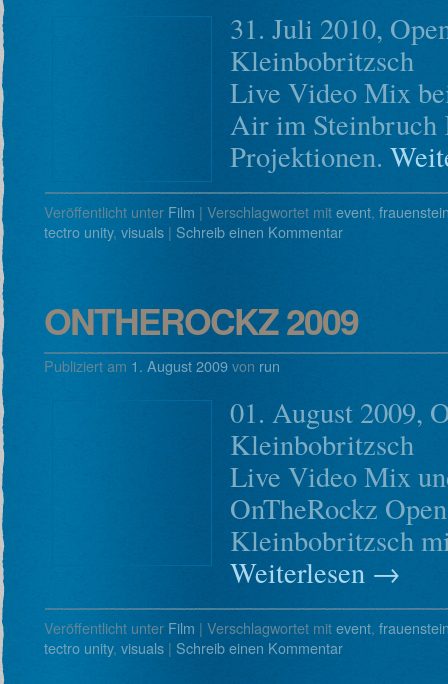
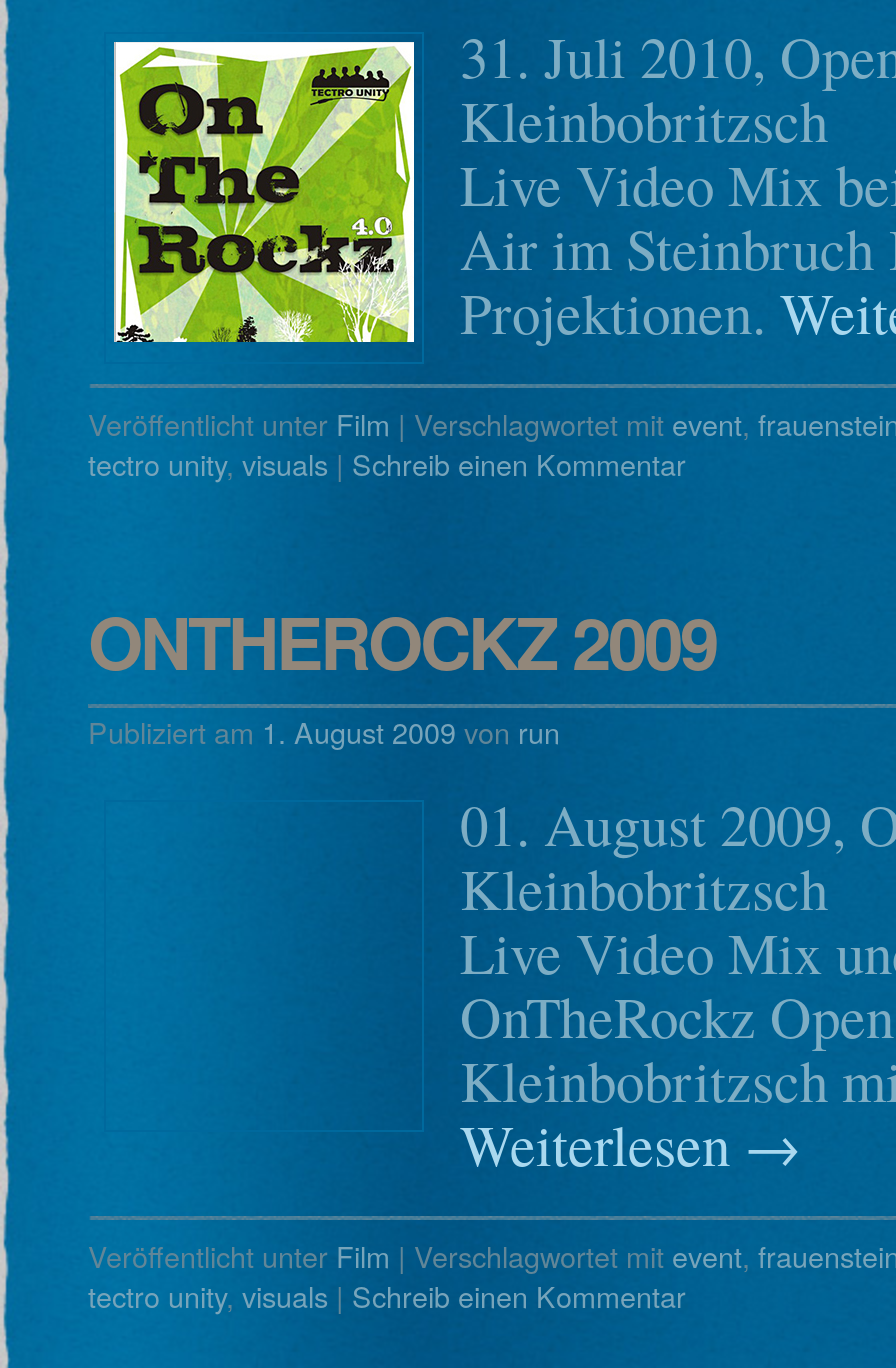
none -> [112,40,416,344] [image]

